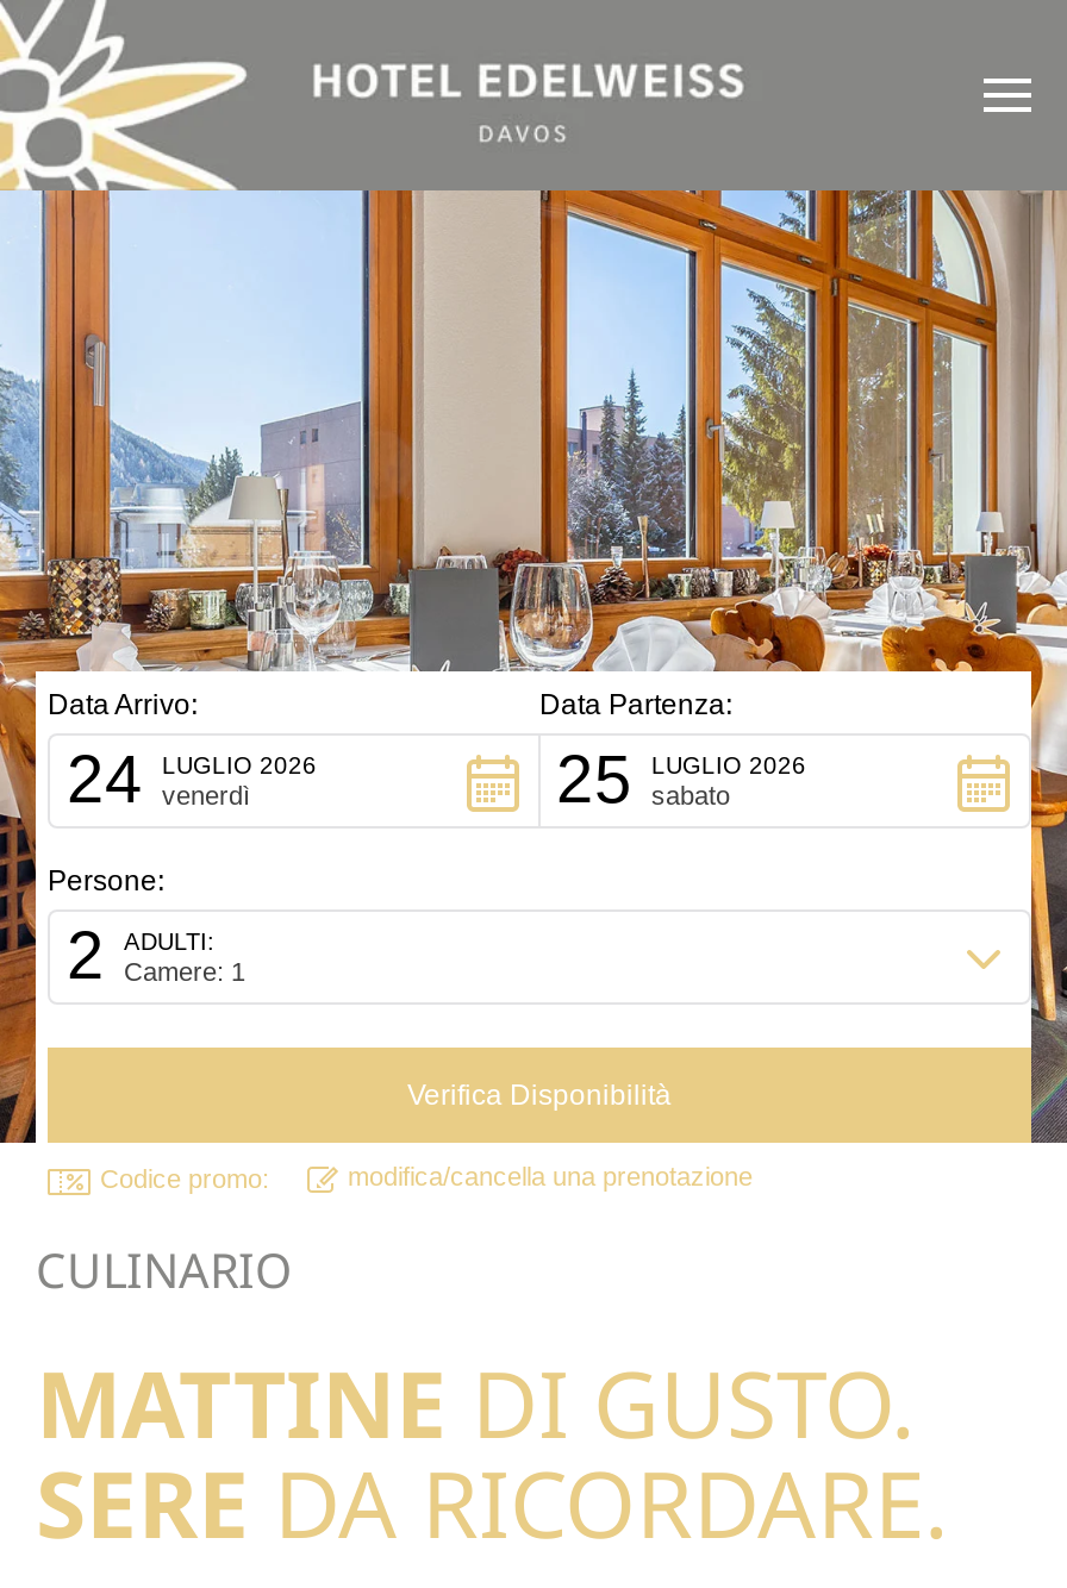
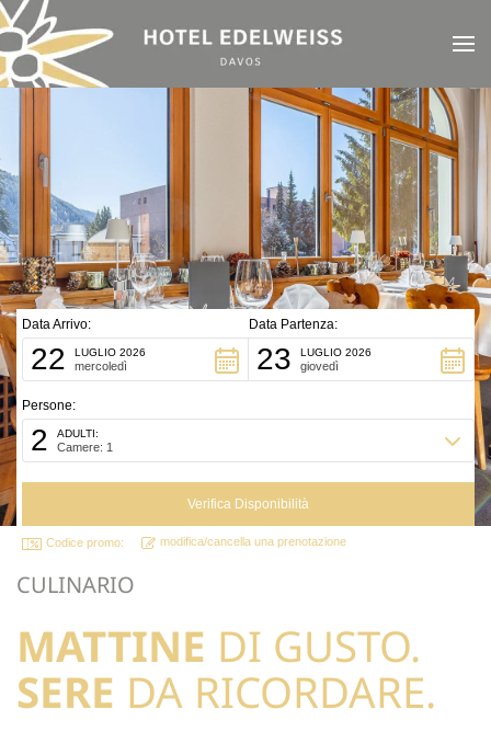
[67,743,143,817] 24 -> [31,342,66,376] 22
[556,743,632,817] 25 -> [256,342,291,376] 23
[162,781,250,810] venerdì -> [75,359,127,373] mercoledì
[651,781,730,810] sabato -> [300,359,338,373] giovedì

